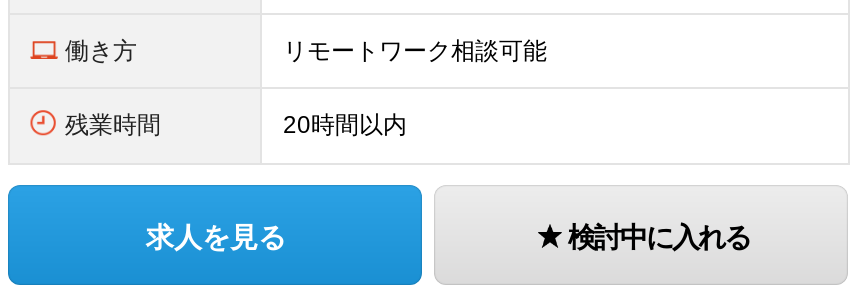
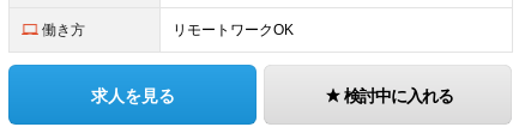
[65,37,547,139] リモートワーク相談可能 | 残業時間 | 20時間以内 -> [173,22,294,38] リモートワークOK

